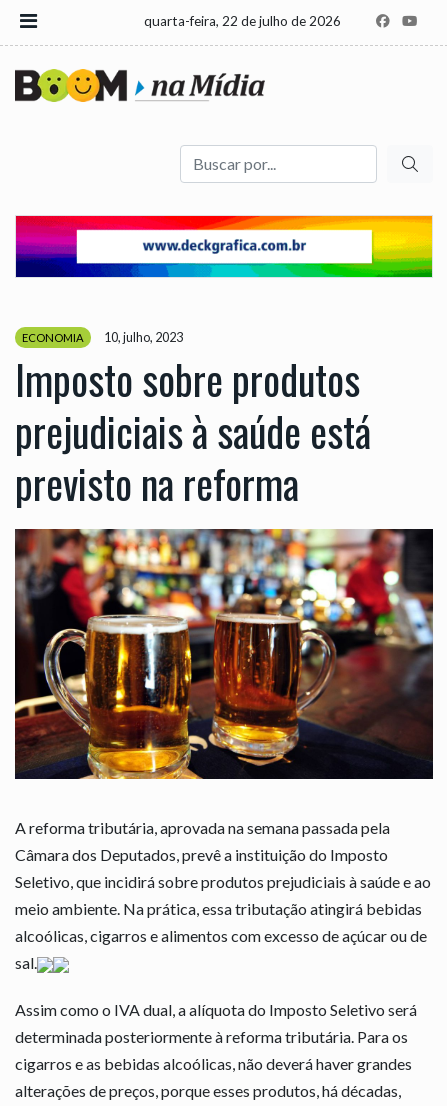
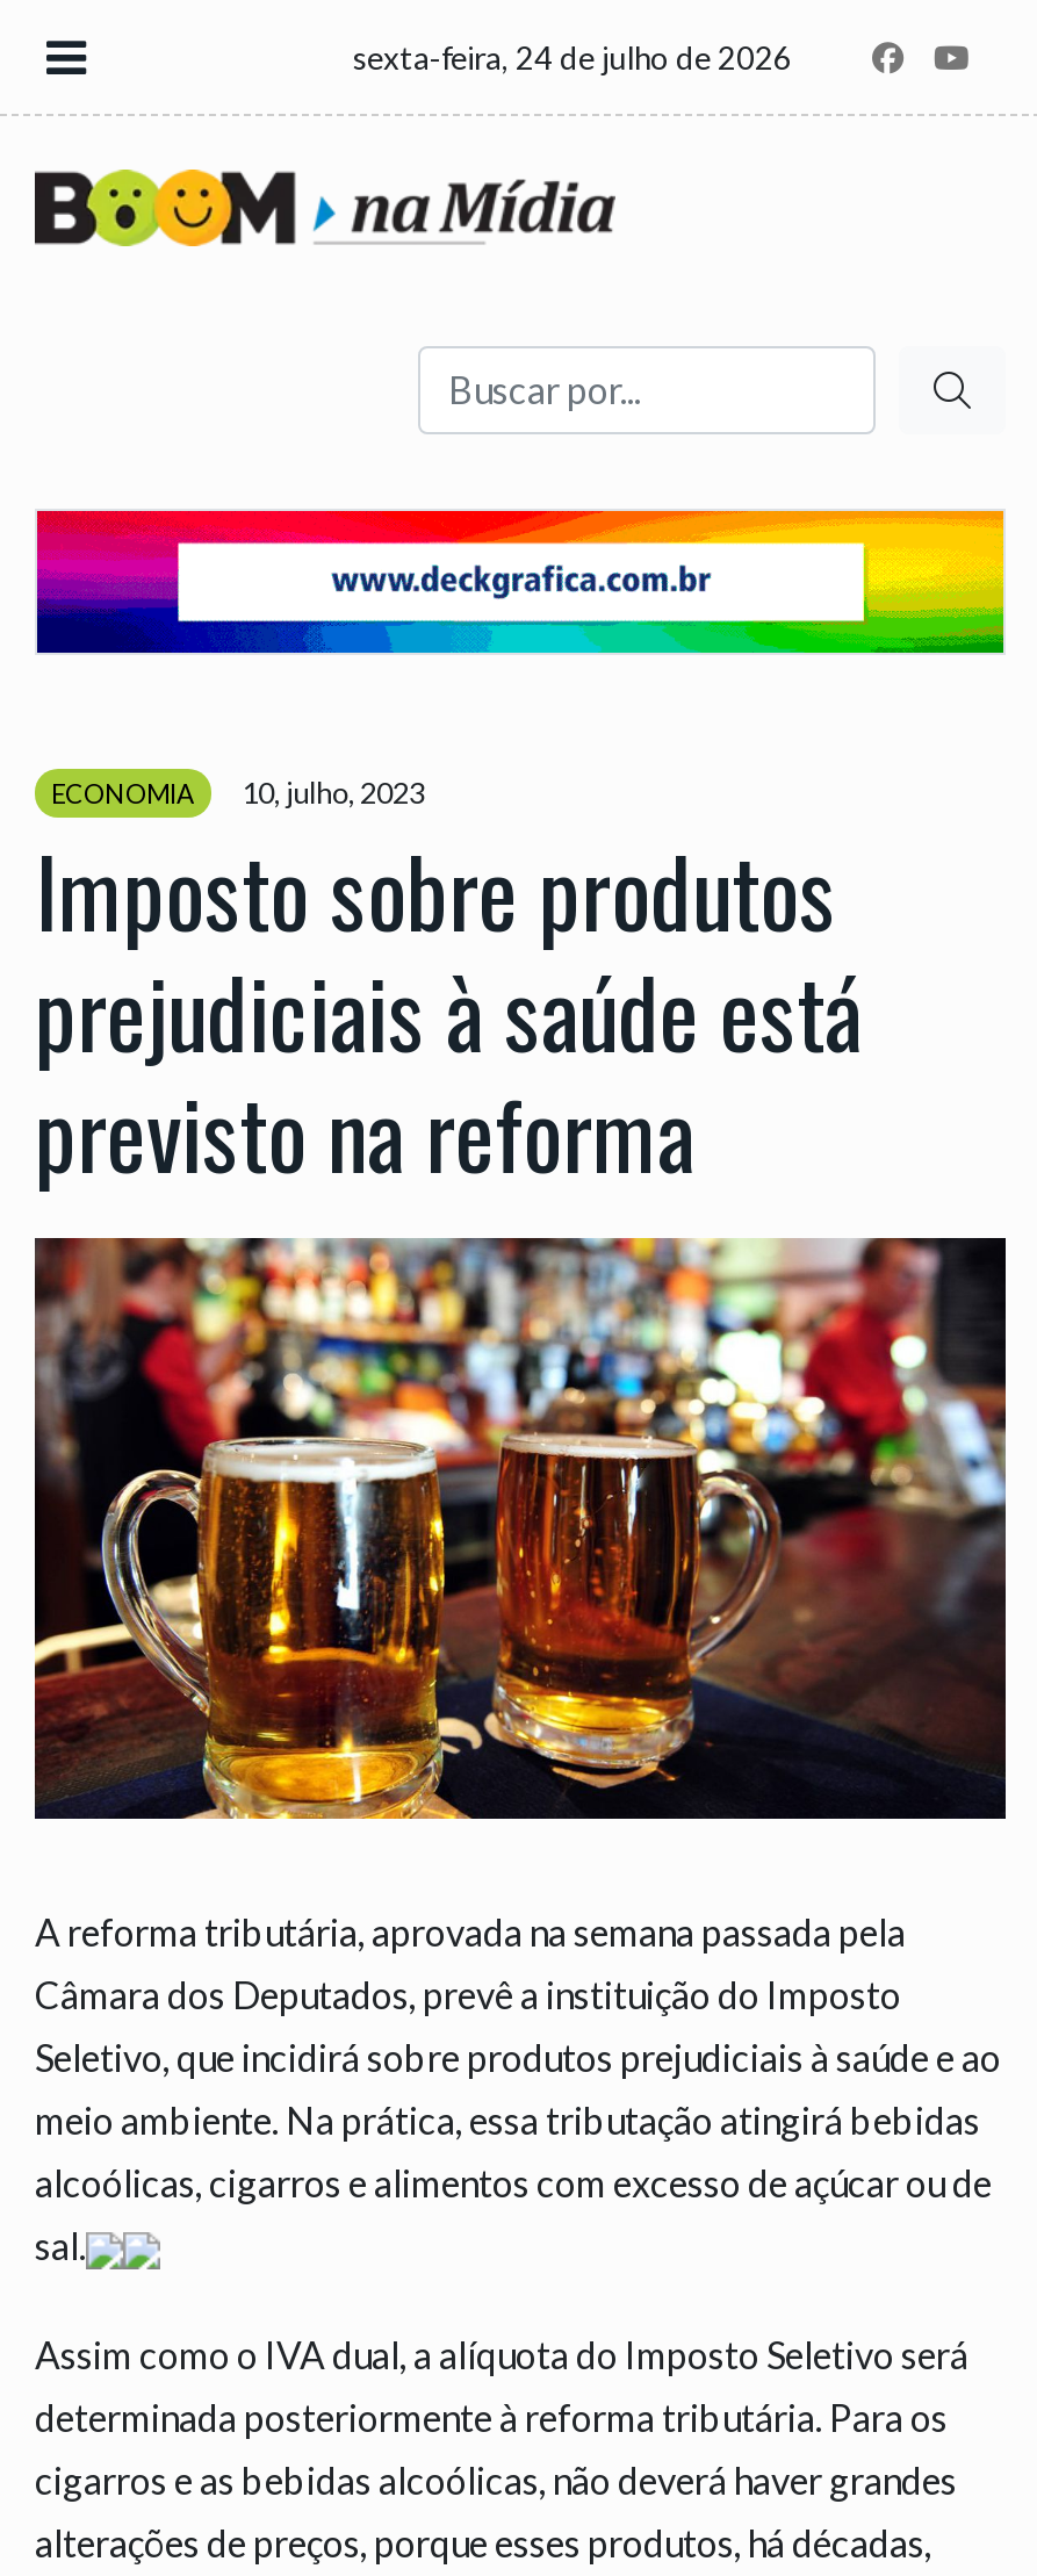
[144,13,341,29] quarta-feira, 22 de julho de 2026 -> [353,39,792,77] sexta-feira, 24 de julho de 2026

